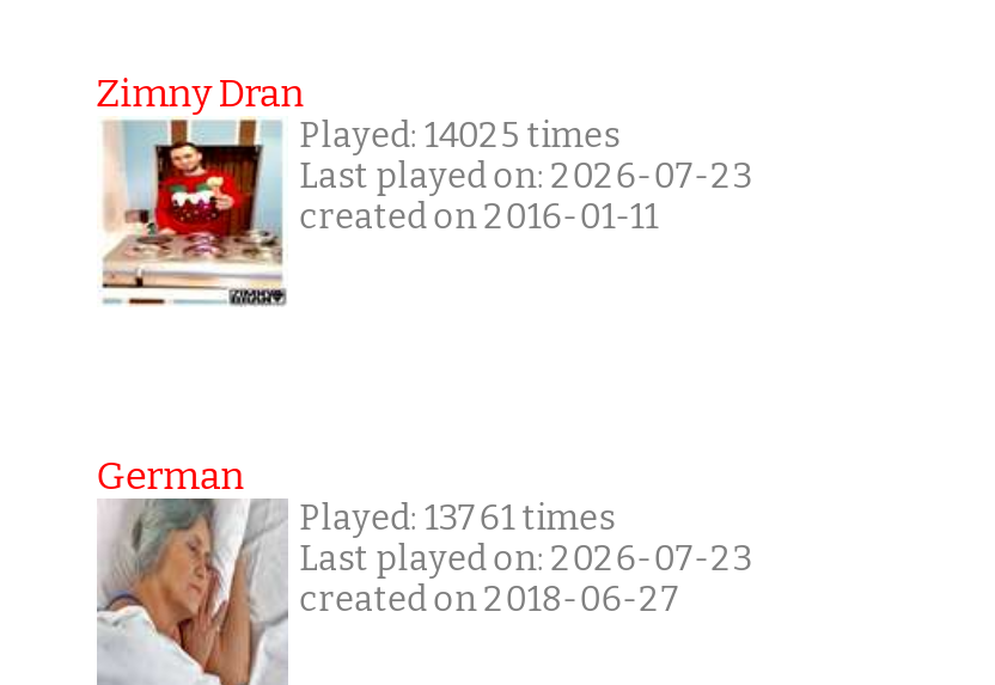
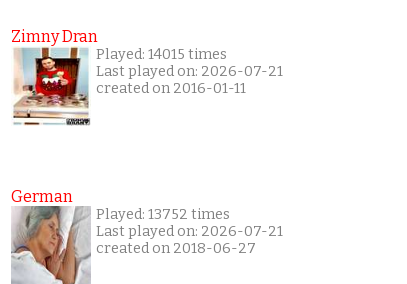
[300,116,620,157] Played: 14025 times -> [96,46,227,63] Played: 14015 times
[300,157,752,198] Last played on: 2026-07-23 -> [96,63,283,80] Last played on: 2026-07-21
[300,499,615,540] Played: 13761 times -> [96,206,230,223] Played: 13752 times
[300,540,752,580] Last played on: 2026-07-23 -> [96,223,283,240] Last played on: 2026-07-21

